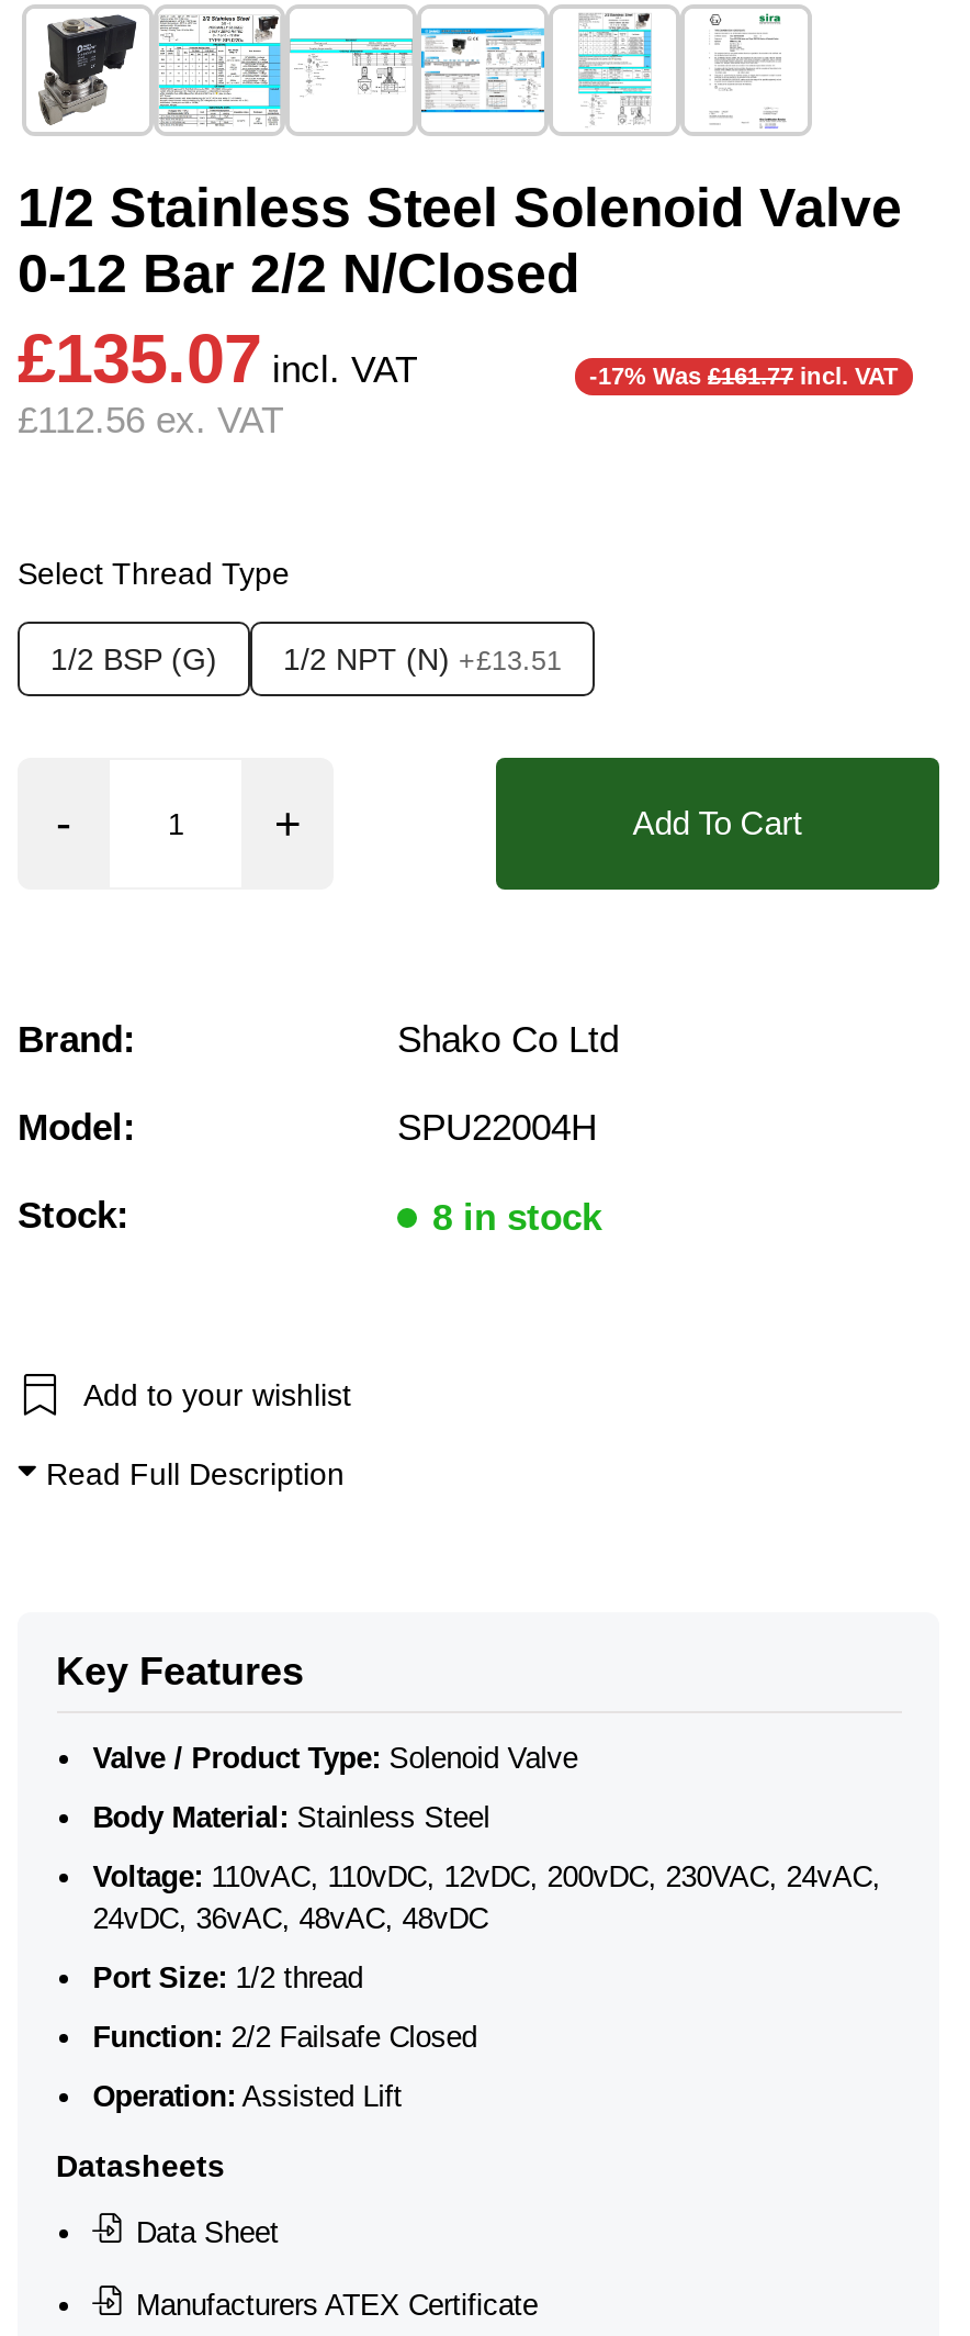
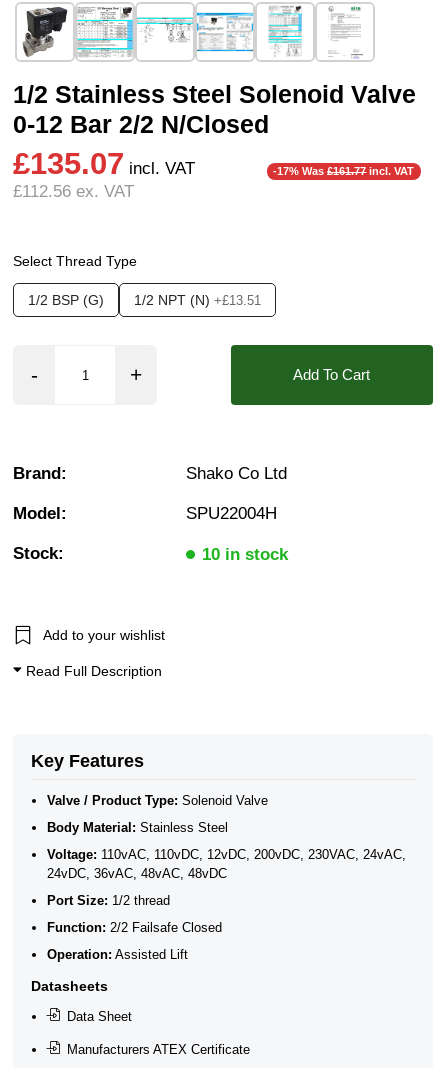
[432,1196,601,1238] 8 in stock -> [202,545,288,564] 10 in stock

